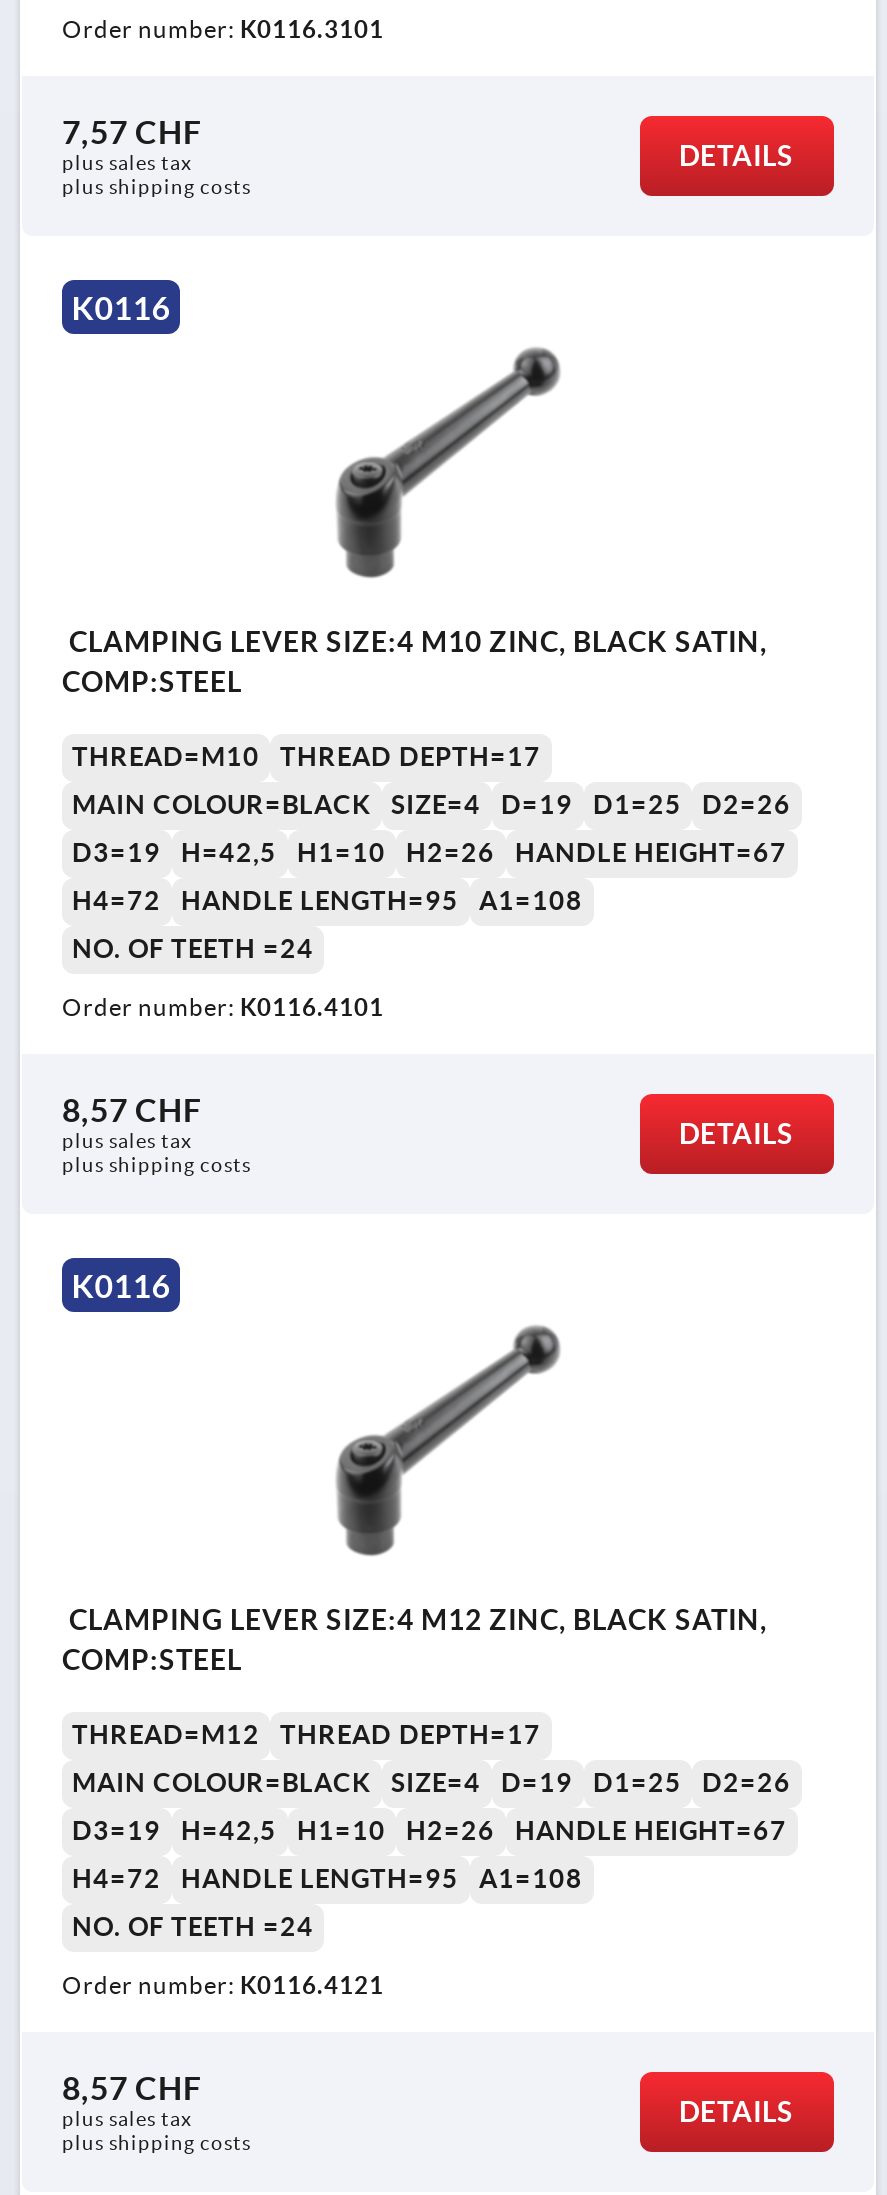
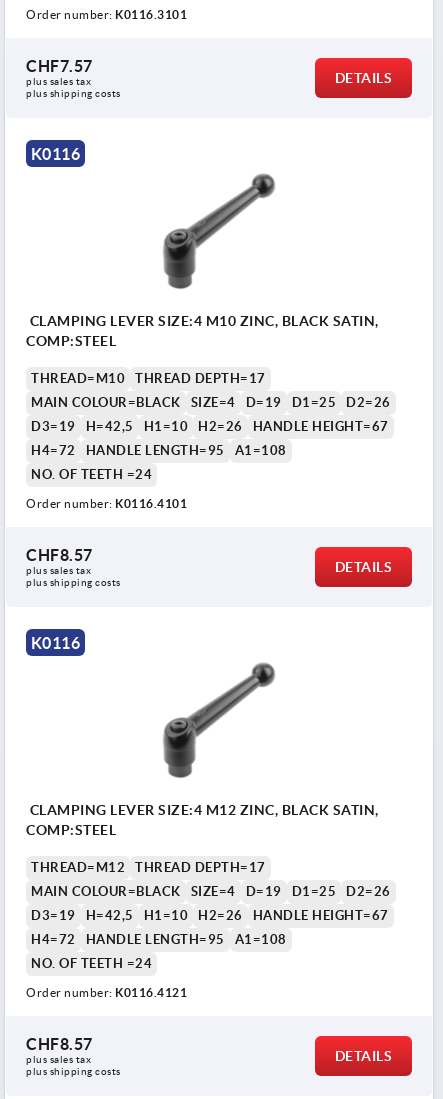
[62,114,202,150] 7,57 CHF -> [26,57,92,75] CHF7.57
[62,1093,202,1129] 8,57 CHF -> [26,546,92,564] CHF8.57
[62,2071,202,2107] 8,57 CHF -> [26,1035,92,1053] CHF8.57

